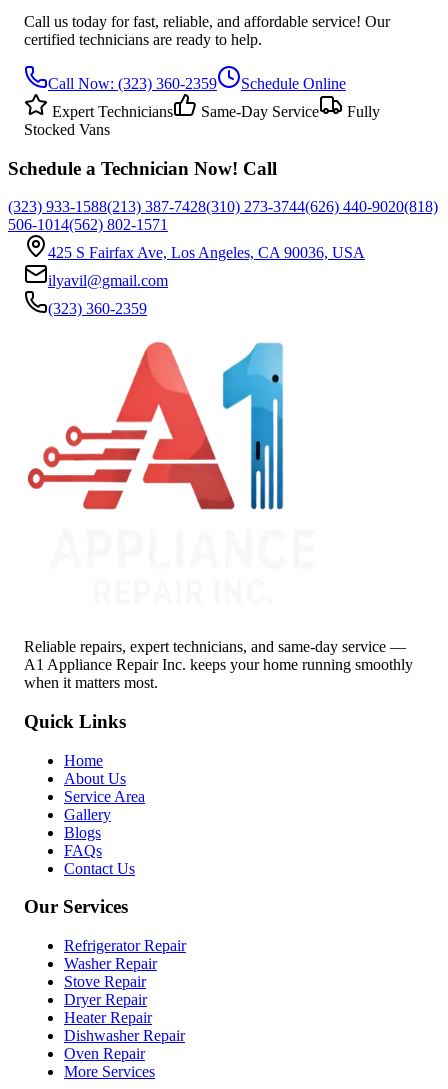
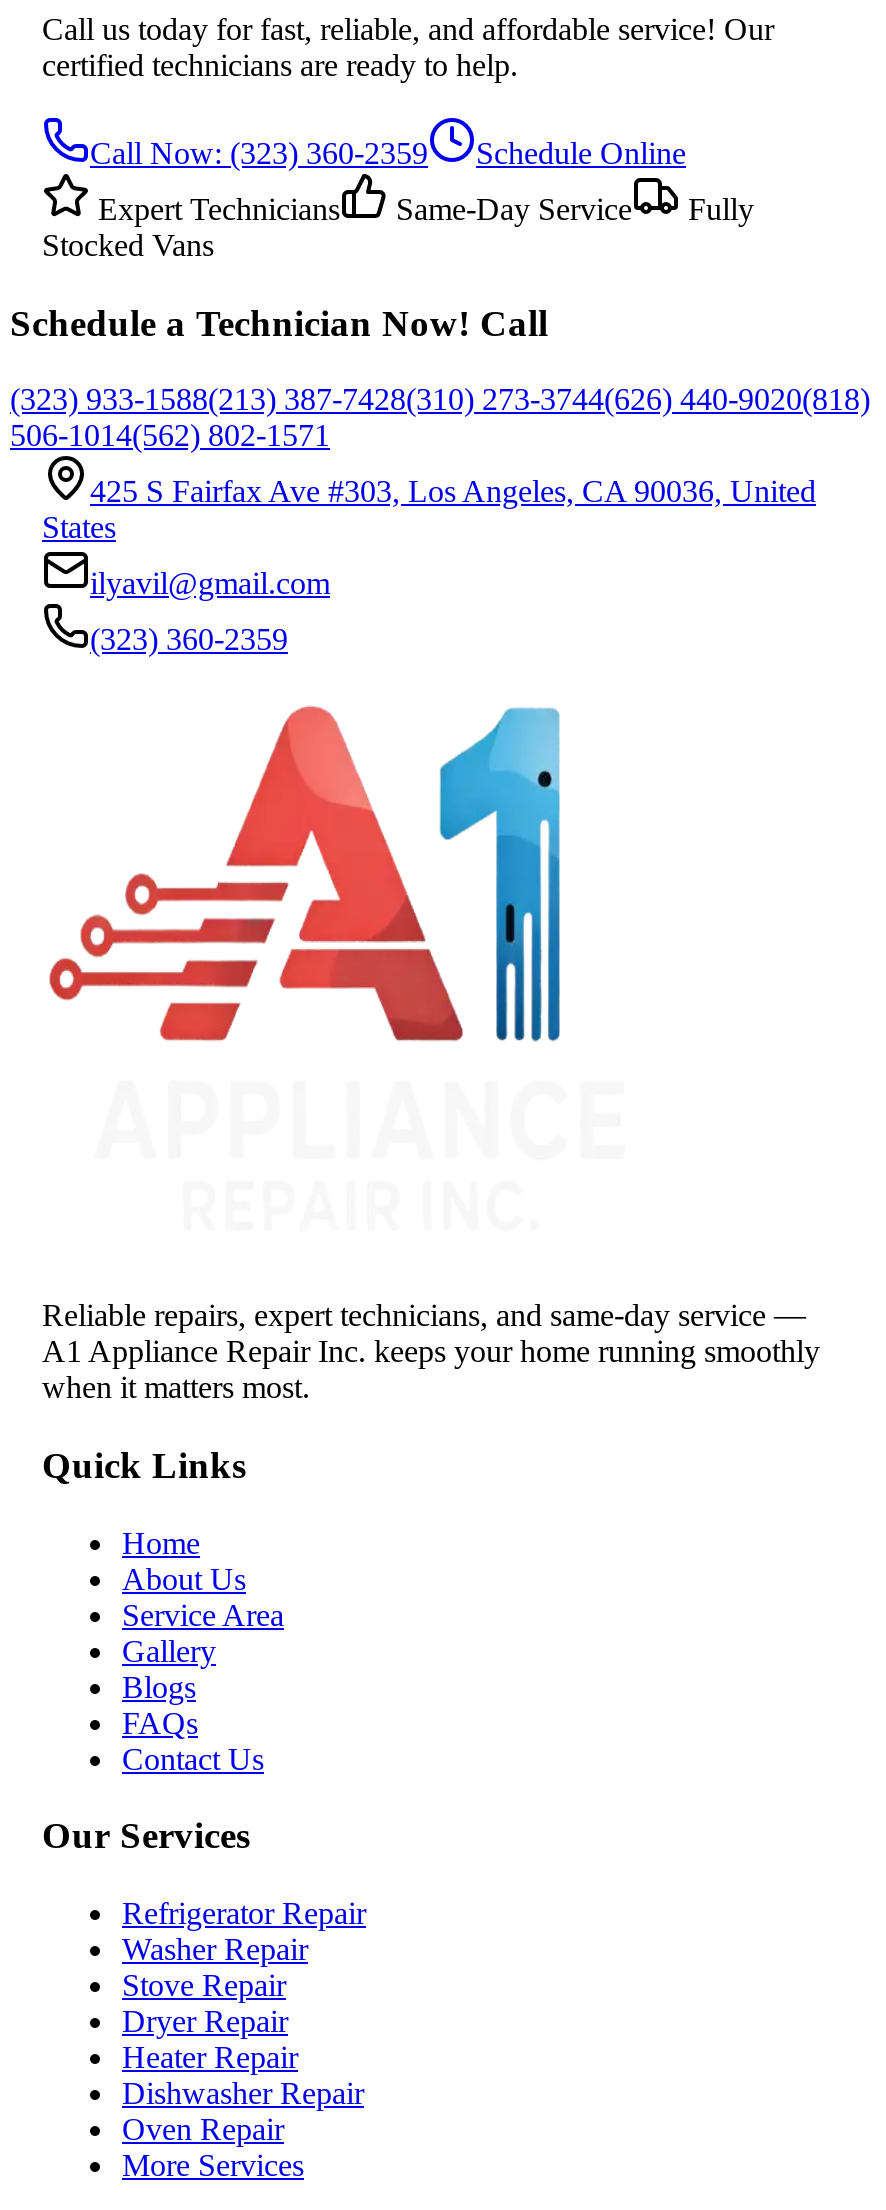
[48,244,365,261] 425 S Fairfax Ave, Los Angeles, CA 90036, USA -> [42,474,816,544] 425 S Fairfax Ave #303, Los Angeles, CA 90036, United | States

